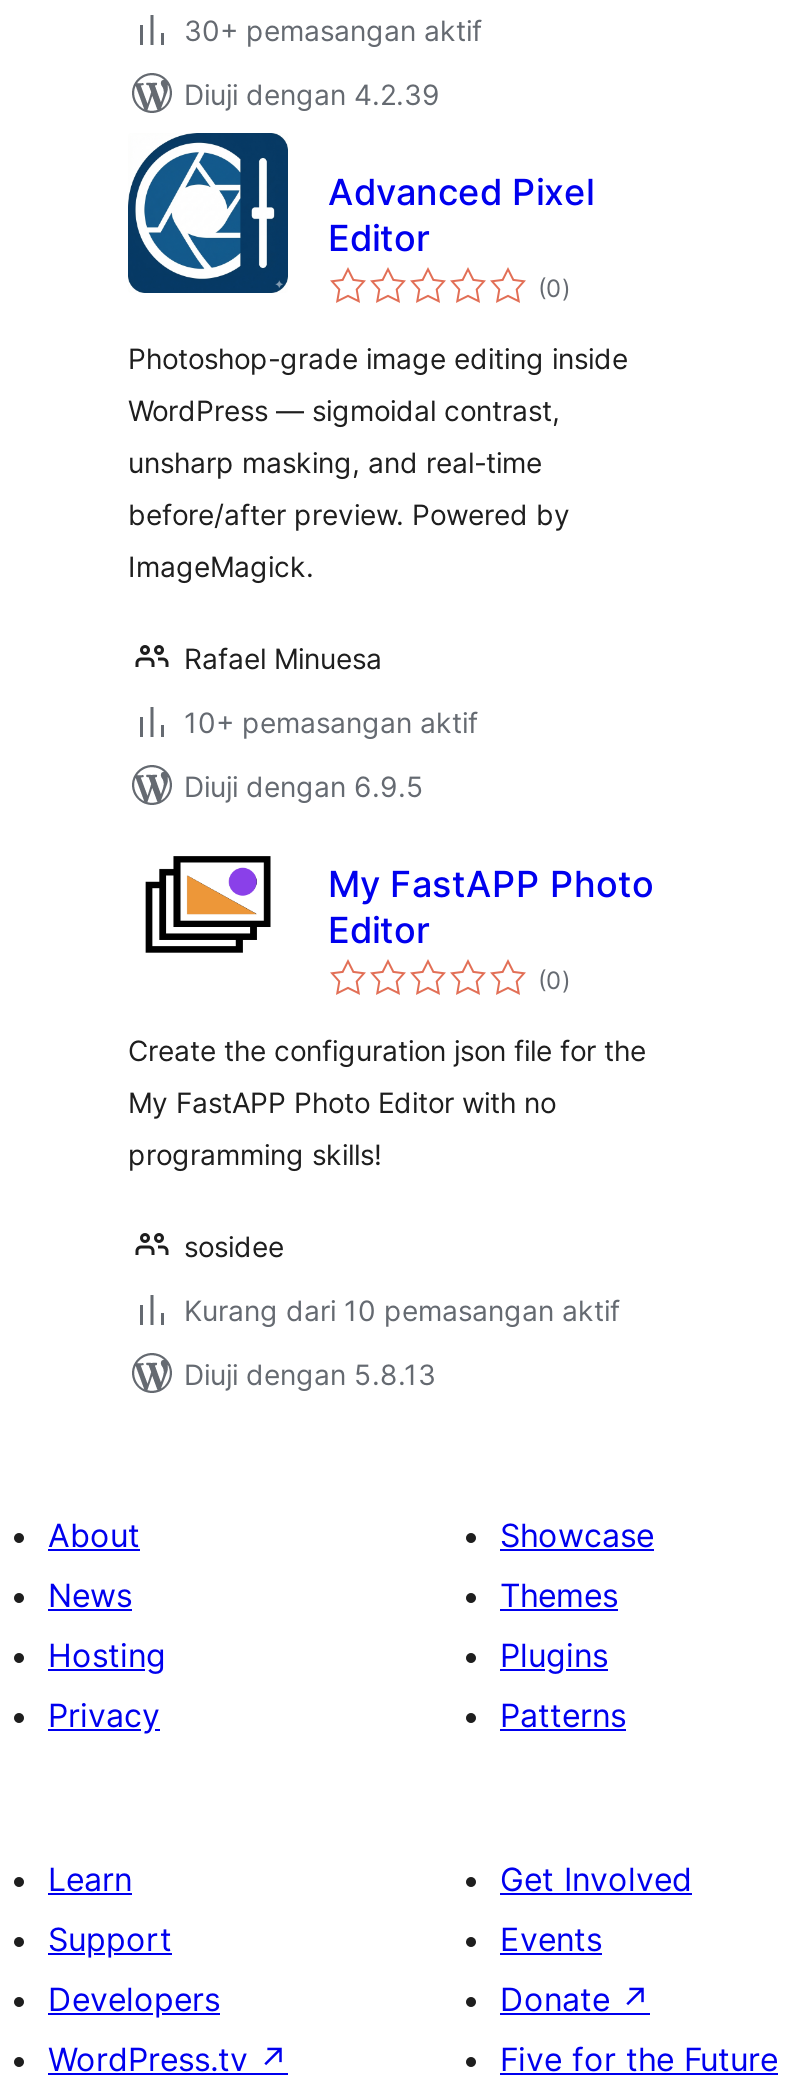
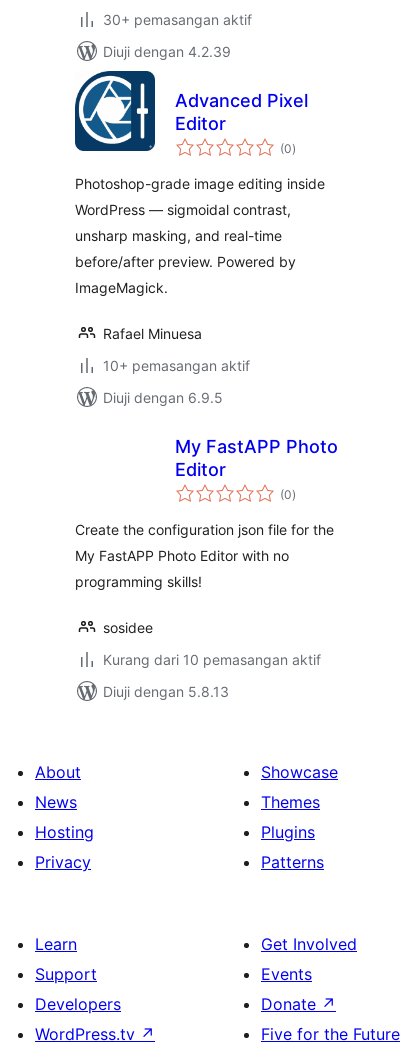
[142,853,274,955] [image] -> none

